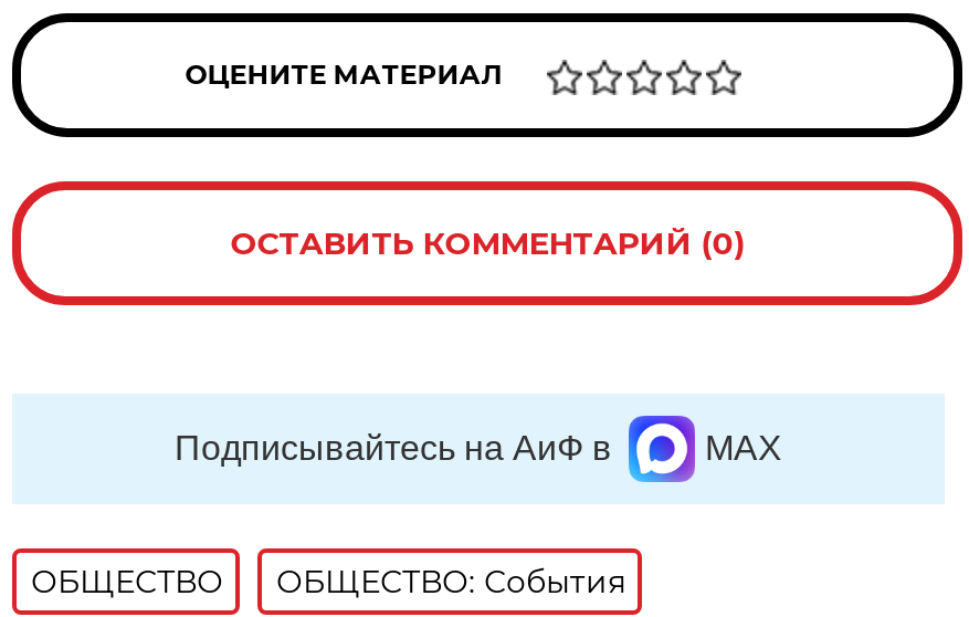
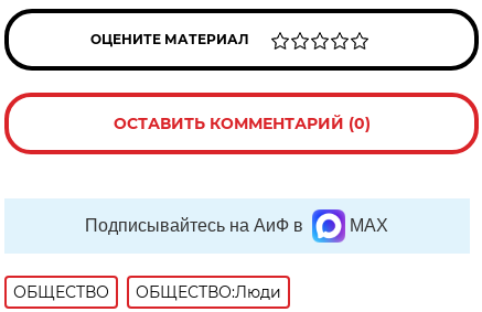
[276,561,625,601] ОБЩЕСТВО: События -> [136,282,282,302] ОБЩЕСТВО:Люди

